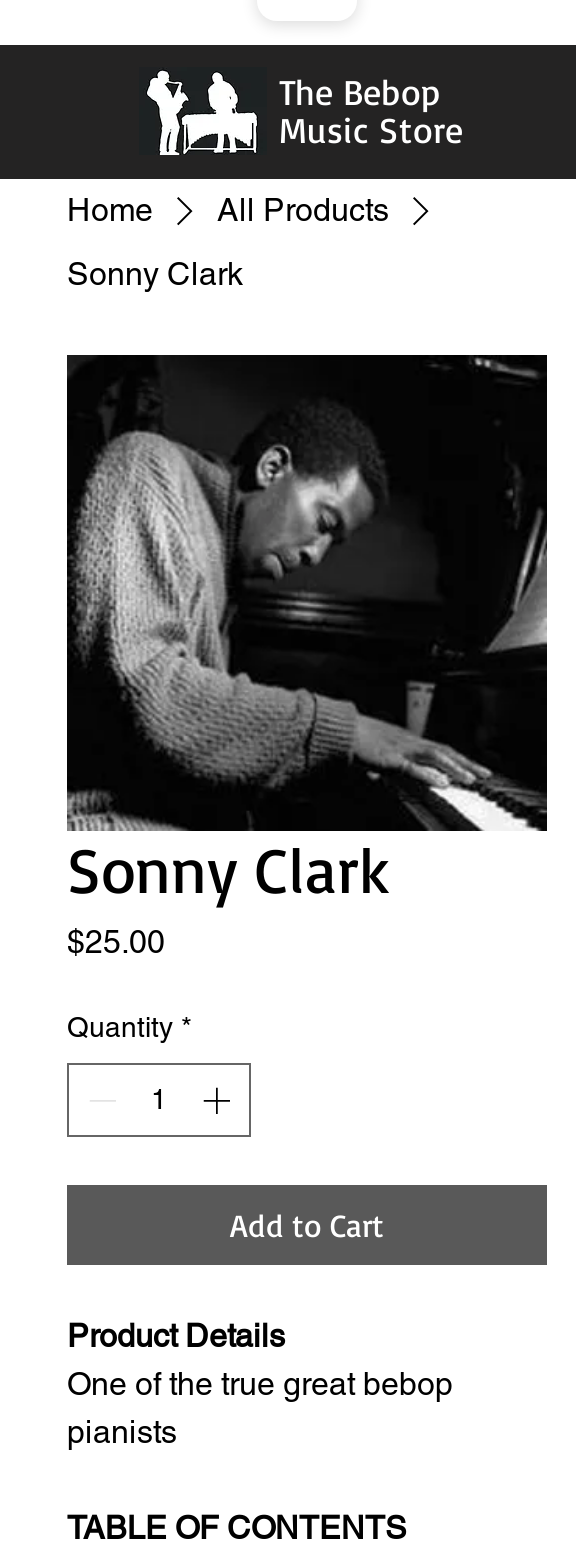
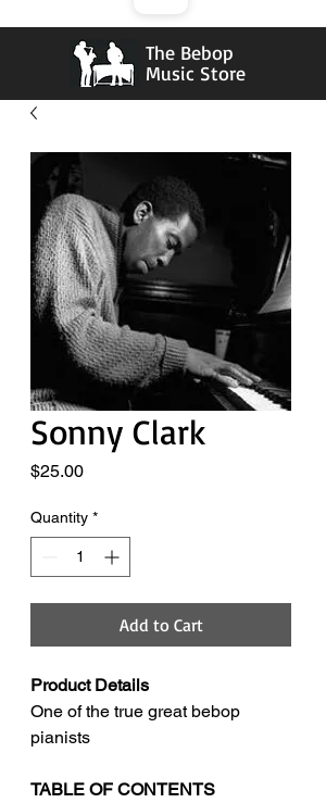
[67,191,389,293] Home | All Products | Sonny Clark -> none

